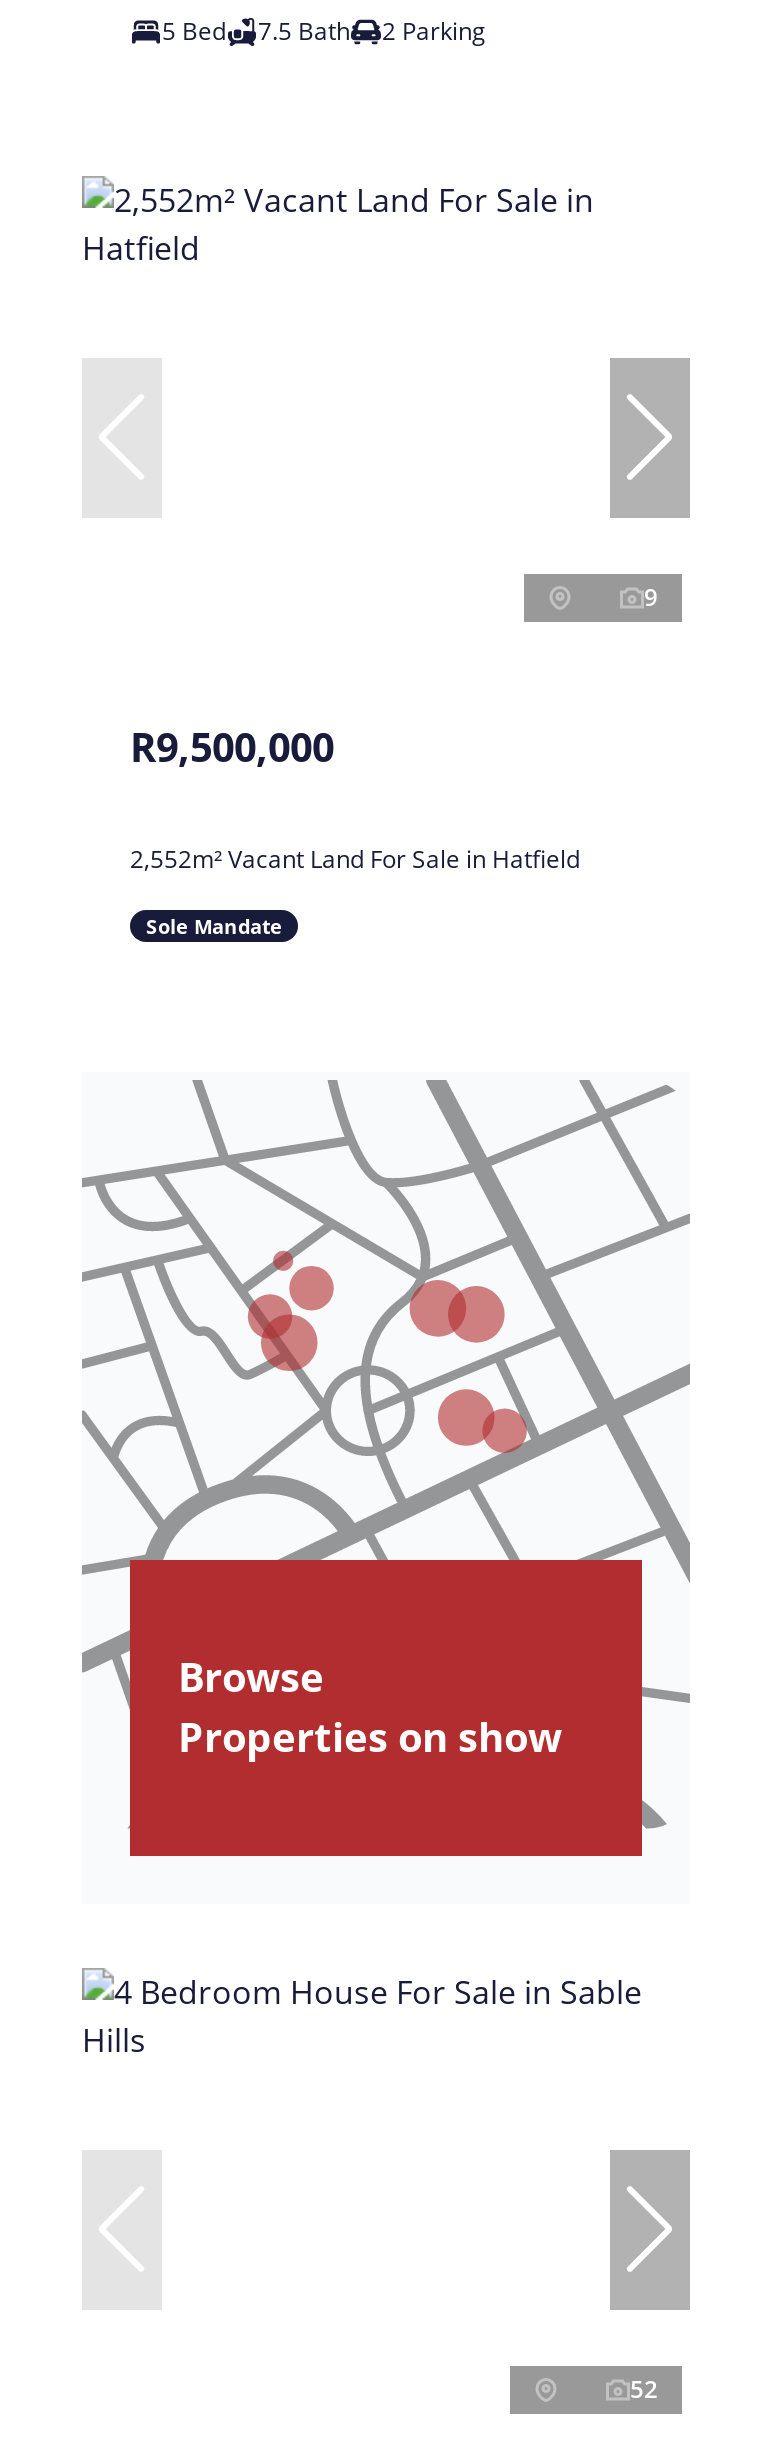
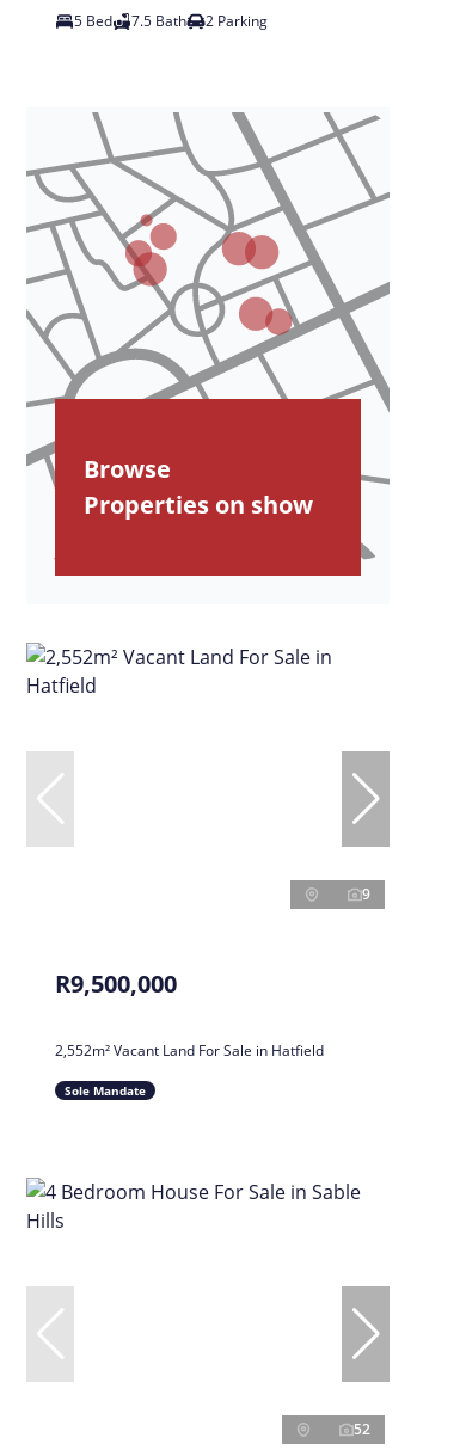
moved [130,580,658,940] -> [55,884,370,1099]: 9 | R9,500,000 | 2,552m² Vacant Land For Sale in Hatfield | Sole Mandate
moved [80,1074,692,1858] -> [25,111,391,577]: [image] | Browse | Properties on show

